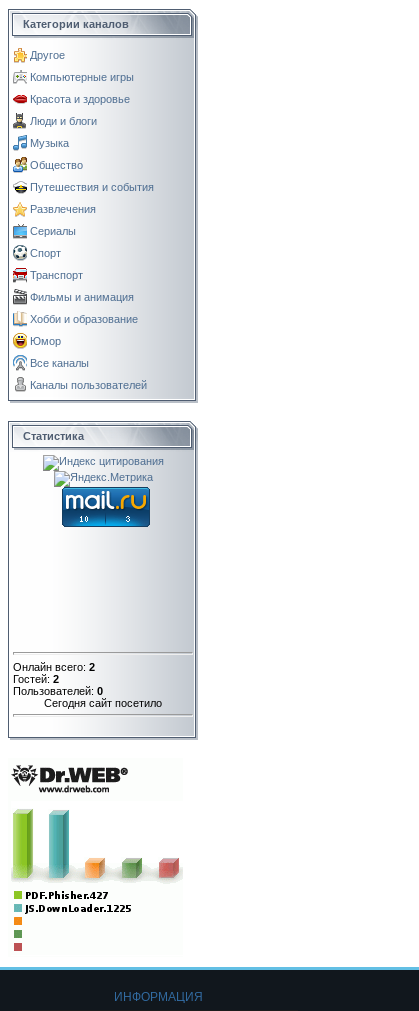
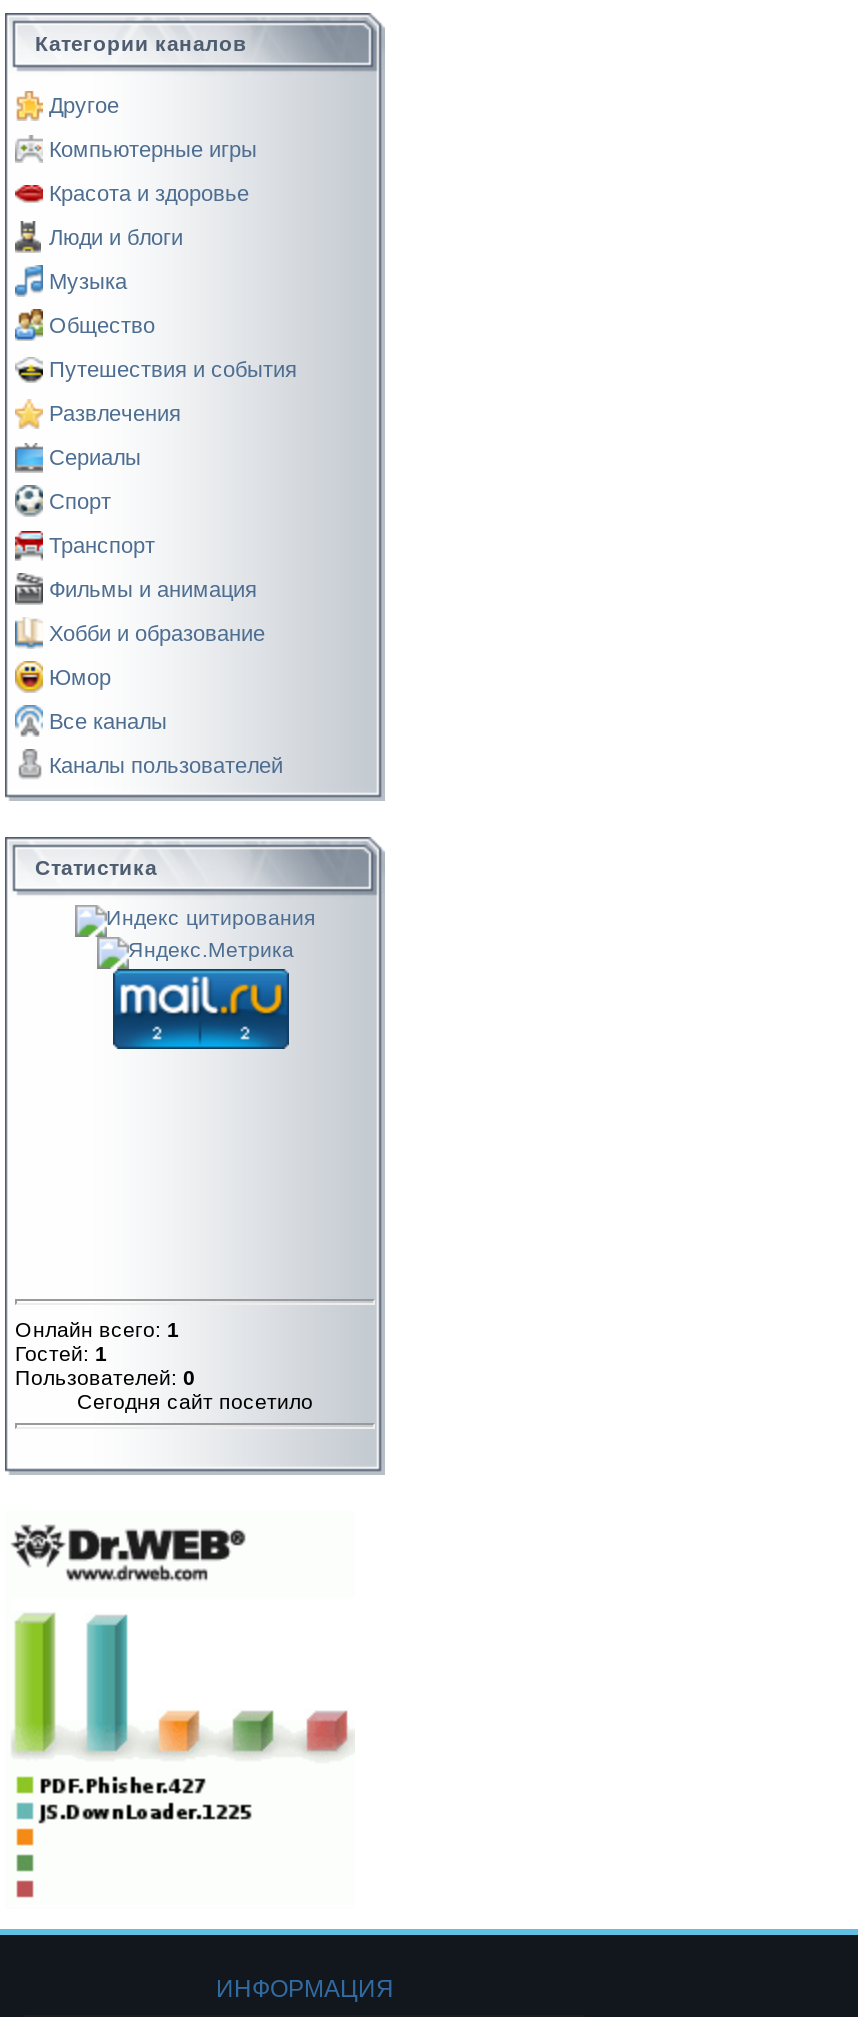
[13,661,95,673] Онлайн всего: 2 -> [15,1316,179,1340] Онлайн всего: 1
[13,673,59,685] Гостей: 2 -> [15,1340,107,1364] Гостей: 1

